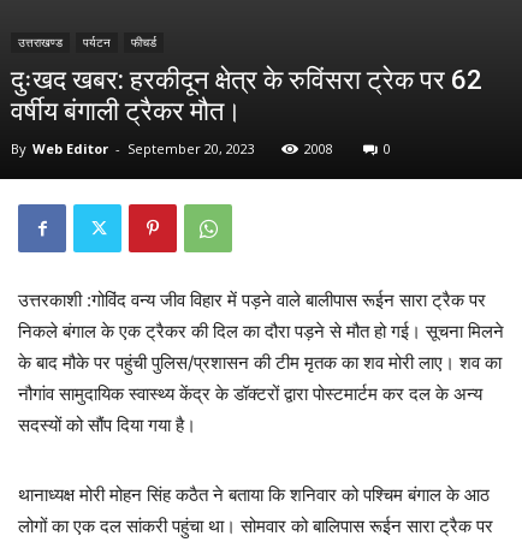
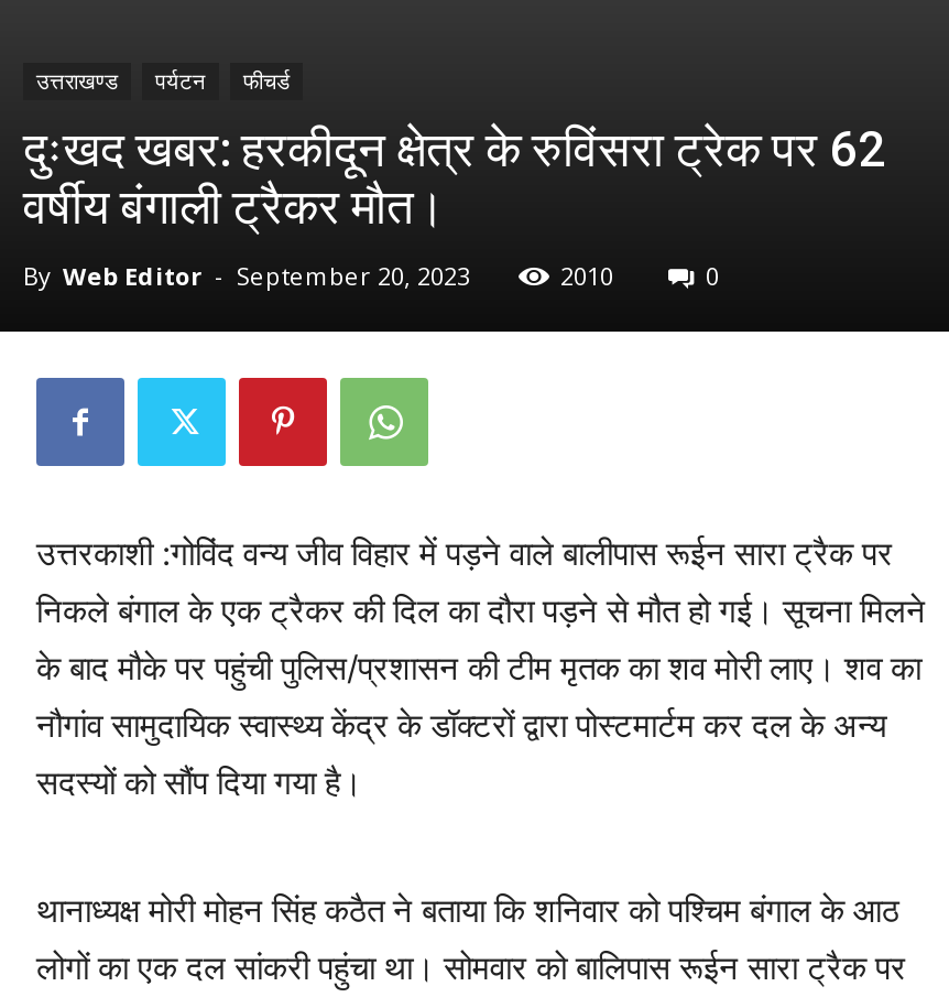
[304,139,333,157] 2008 -> [560,259,613,292] 2010

